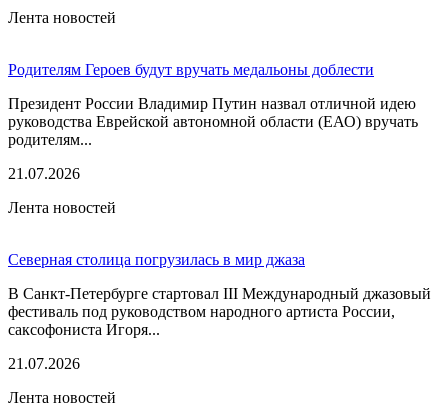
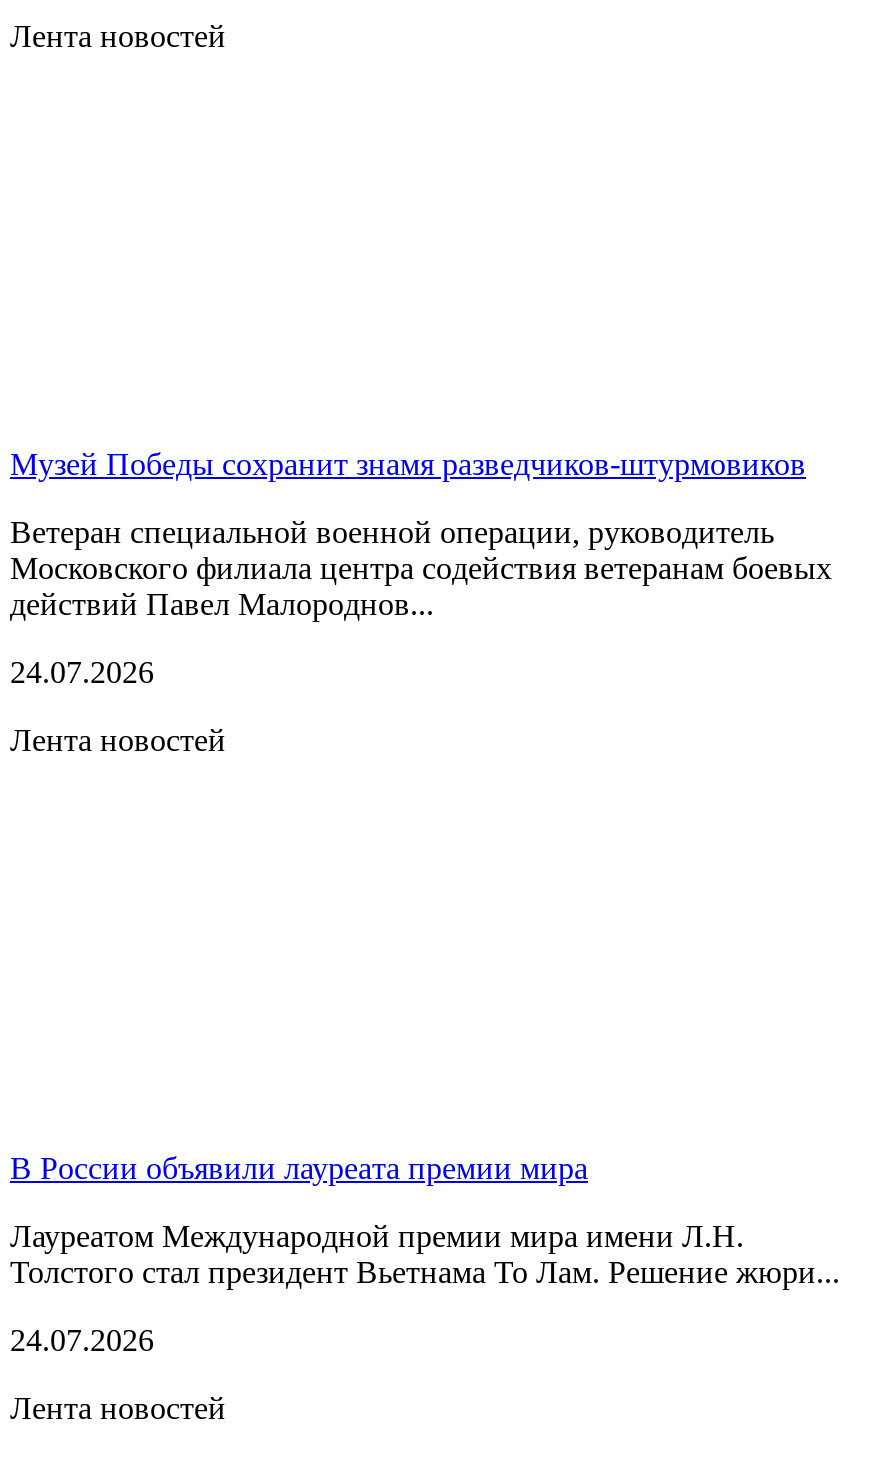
[8,61,374,78] Родителям Героев будут вручать медальоны доблести -> [10,447,806,481] Музей Победы сохранит знамя разведчиков-штурмовиков
[8,95,418,148] Президент России Владимир Путин назвал отличной идею | руководства Еврейской автономной области (ЕАО) вручать | родителям... -> [10,515,832,621] Ветеран специальной военной операции, руководитель | Московского филиала центра содействия ветеранам боевых | действий Павел Малороднов...
[8,165,80,182] 21.07.2026 -> [10,655,154,689] 24.07.2026
[8,251,305,268] Северная столица погрузилась в мир джаза -> [10,1151,588,1185] В России объявили лауреата премии мира
[8,285,431,338] В Санкт-Петербурге стартовал III Международный джазовый | фестиваль под руководством народного артиста России, | саксофониста Игоря... -> [10,1219,840,1289] Лауреатом Международной премии мира имени Л.Н. | Толстого стал президент Вьетнама То Лам. Решение жюри...
[8,355,80,372] 21.07.2026 -> [10,1323,154,1357] 24.07.2026

